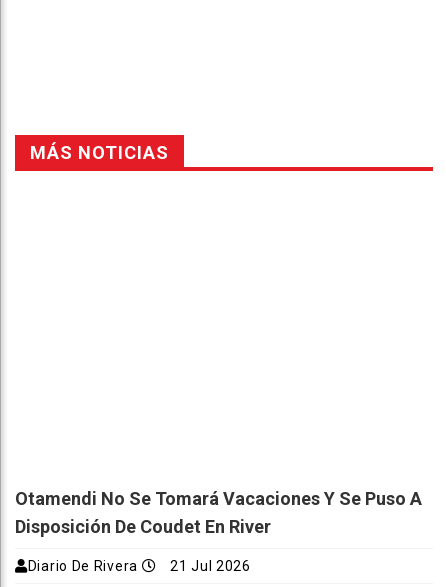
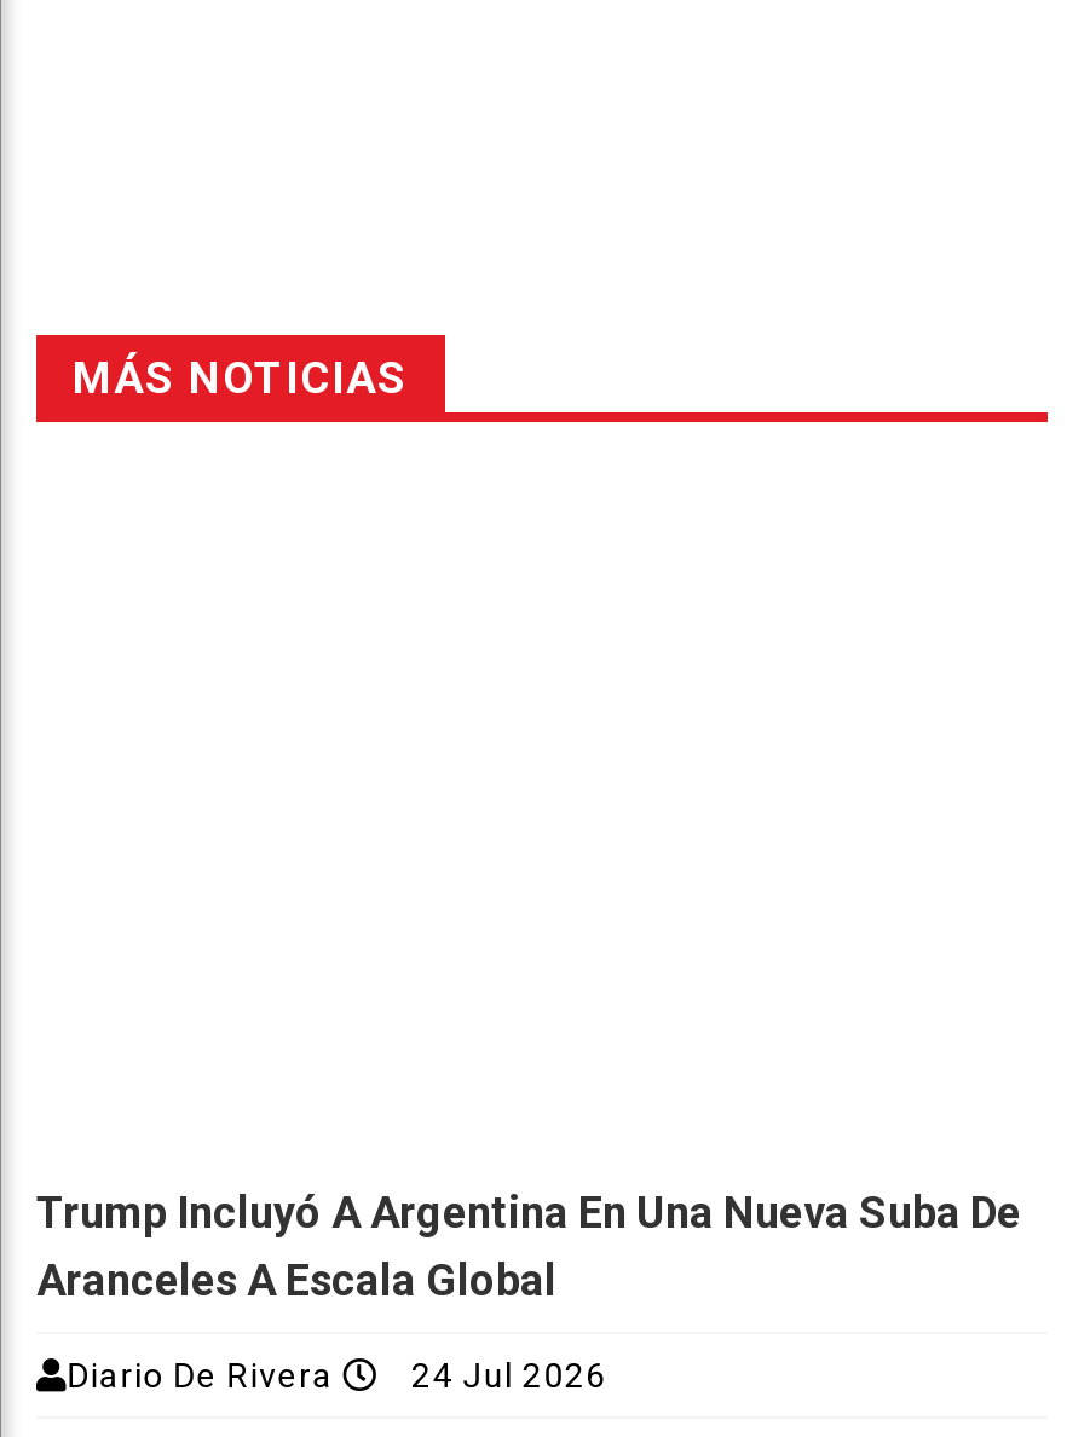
[15,488,422,537] Otamendi No Se Tomará Vacaciones Y Se Puso A | Disposición De Coudet En River -> [36,1187,1021,1305] Trump Incluyó A Argentina En Una Nueva Suba De | Aranceles A Escala Global
[28,558,251,574] Diario De Rivera 21 Jul 2026 -> [67,1356,607,1395] Diario De Rivera 24 Jul 2026

